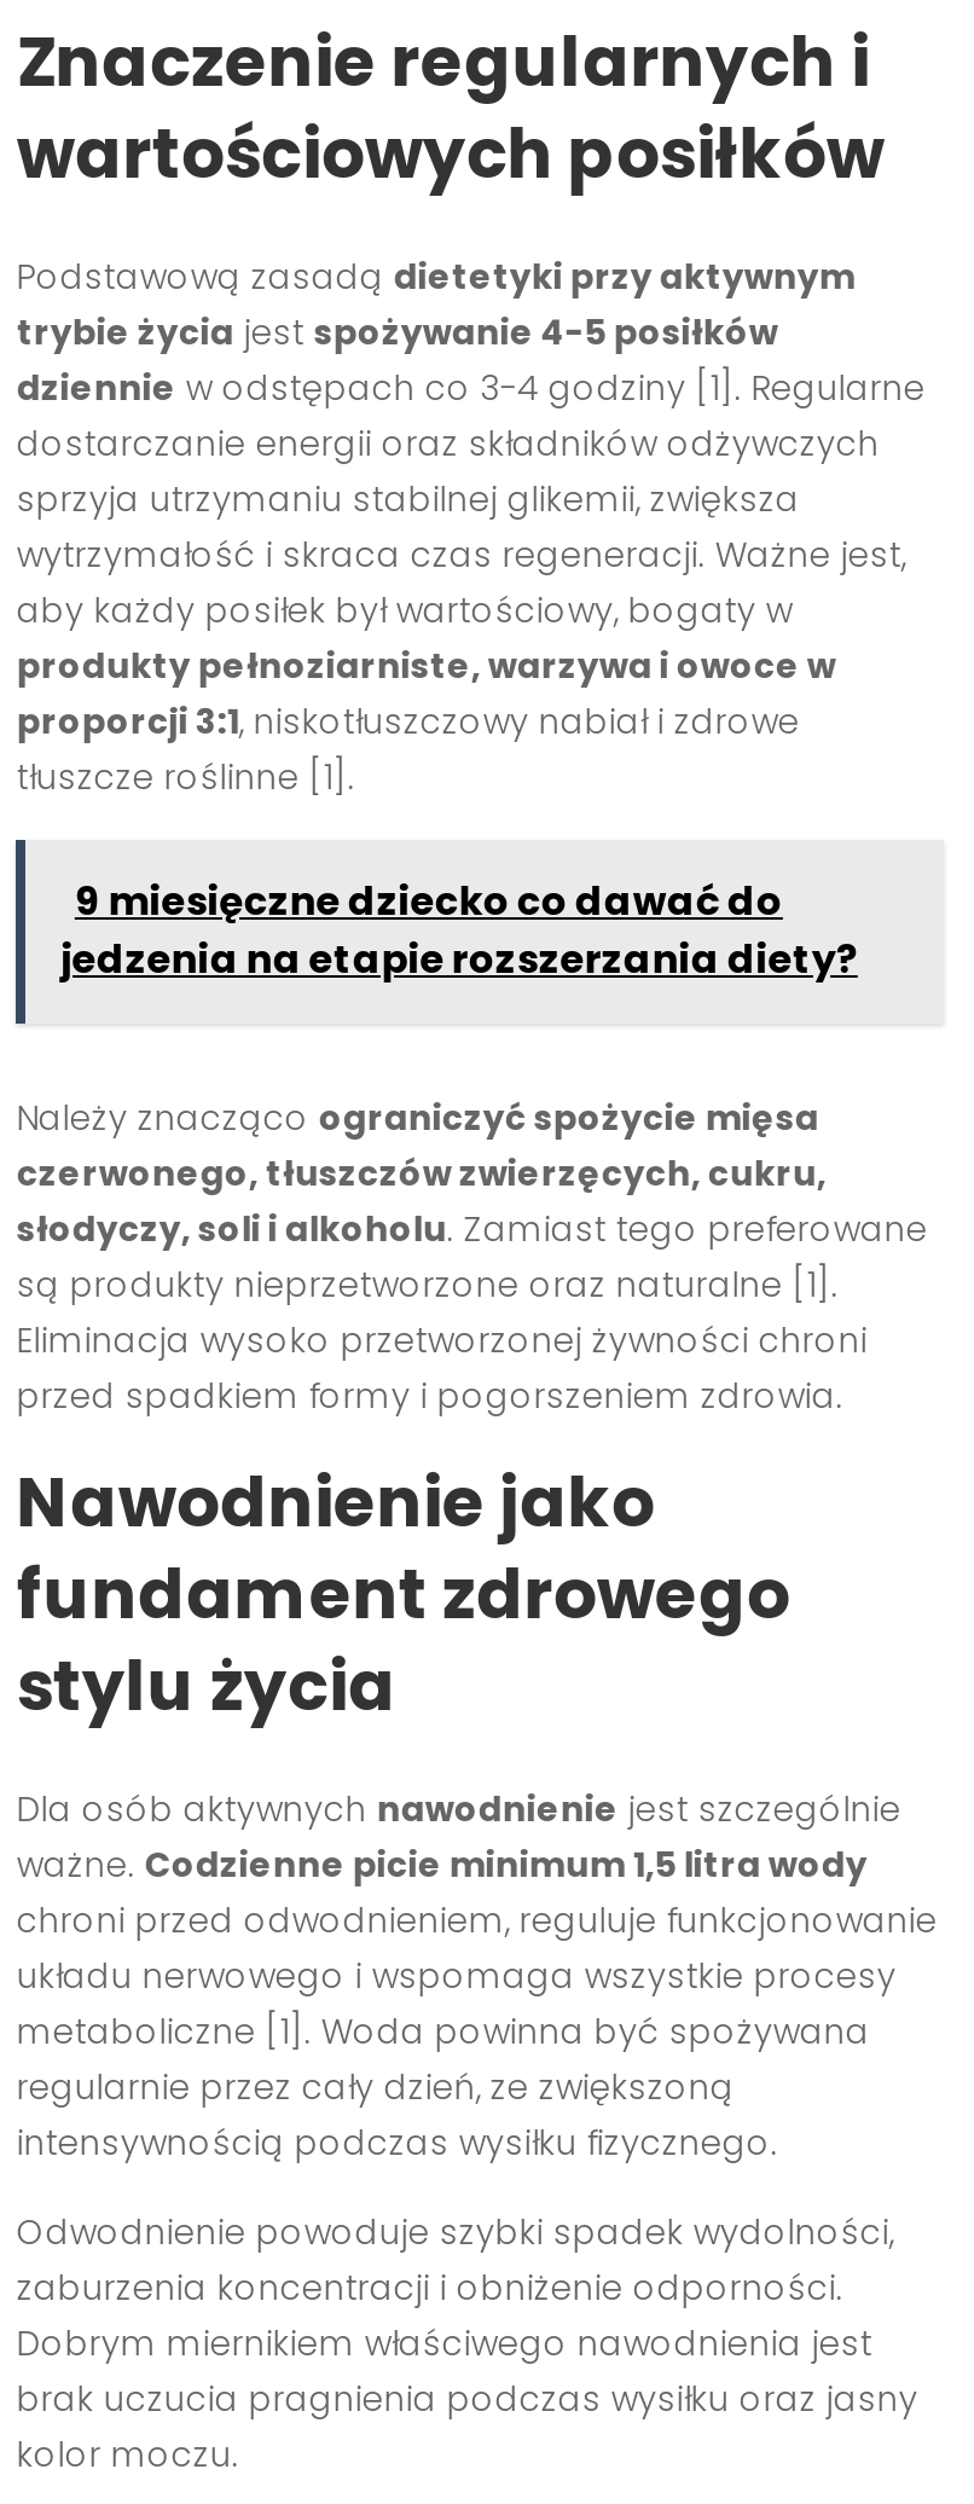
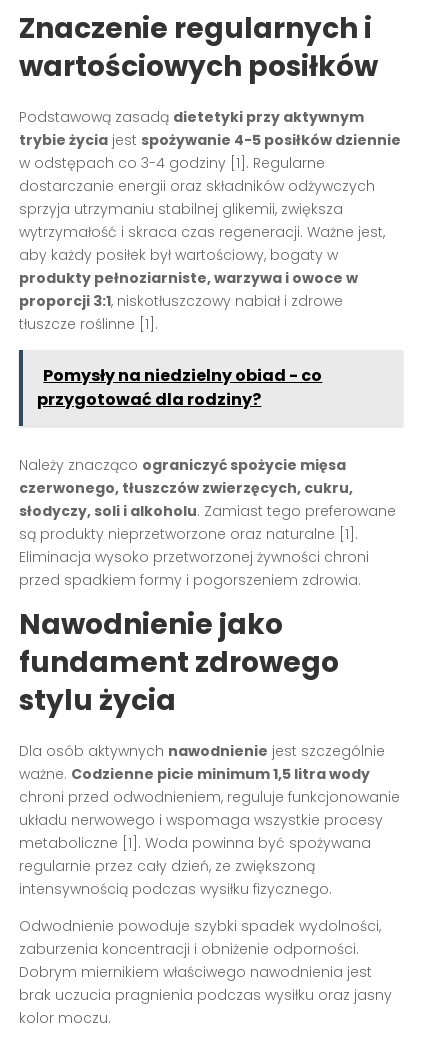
[60,874,858,988] 9 miesięczne dziecko co dawać do | jedzenia na etapie rozszerzania diety? -> [37,364,322,411] Pomysły na niedzielny obiad - co | przygotować dla rodziny?

